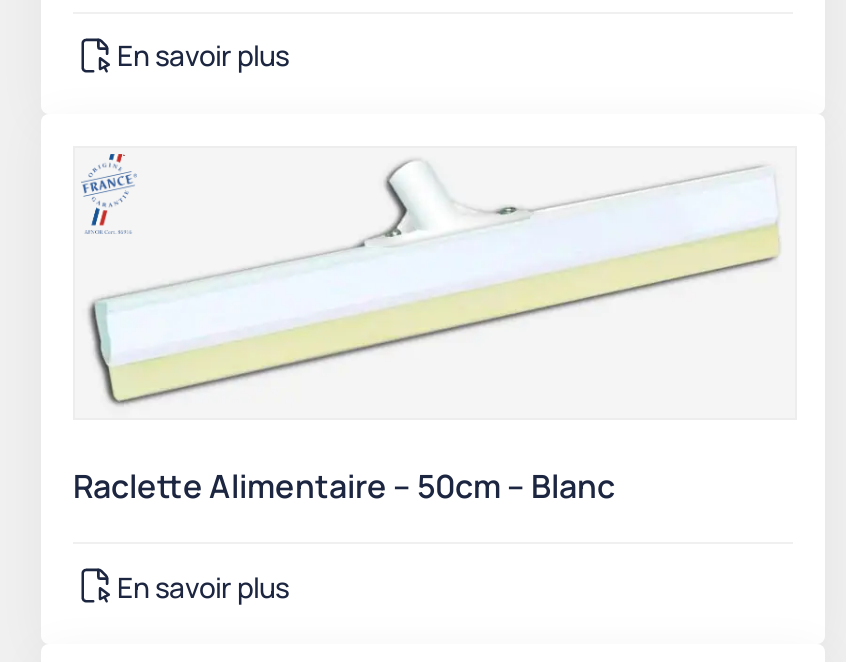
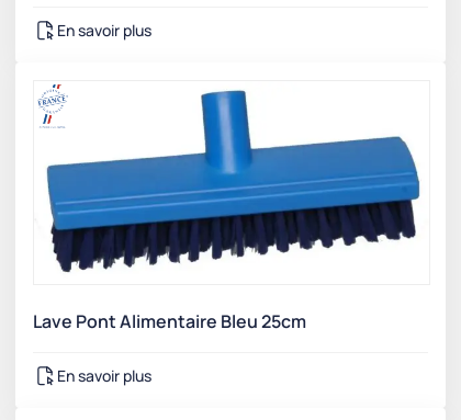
[85,156,783,412] [image] -> [43,90,420,247] [image]
[73,464,615,508] Raclette Alimentaire – 50cm – Blanc -> [33,309,306,333] Lave Pont Alimentaire Bleu 25cm

